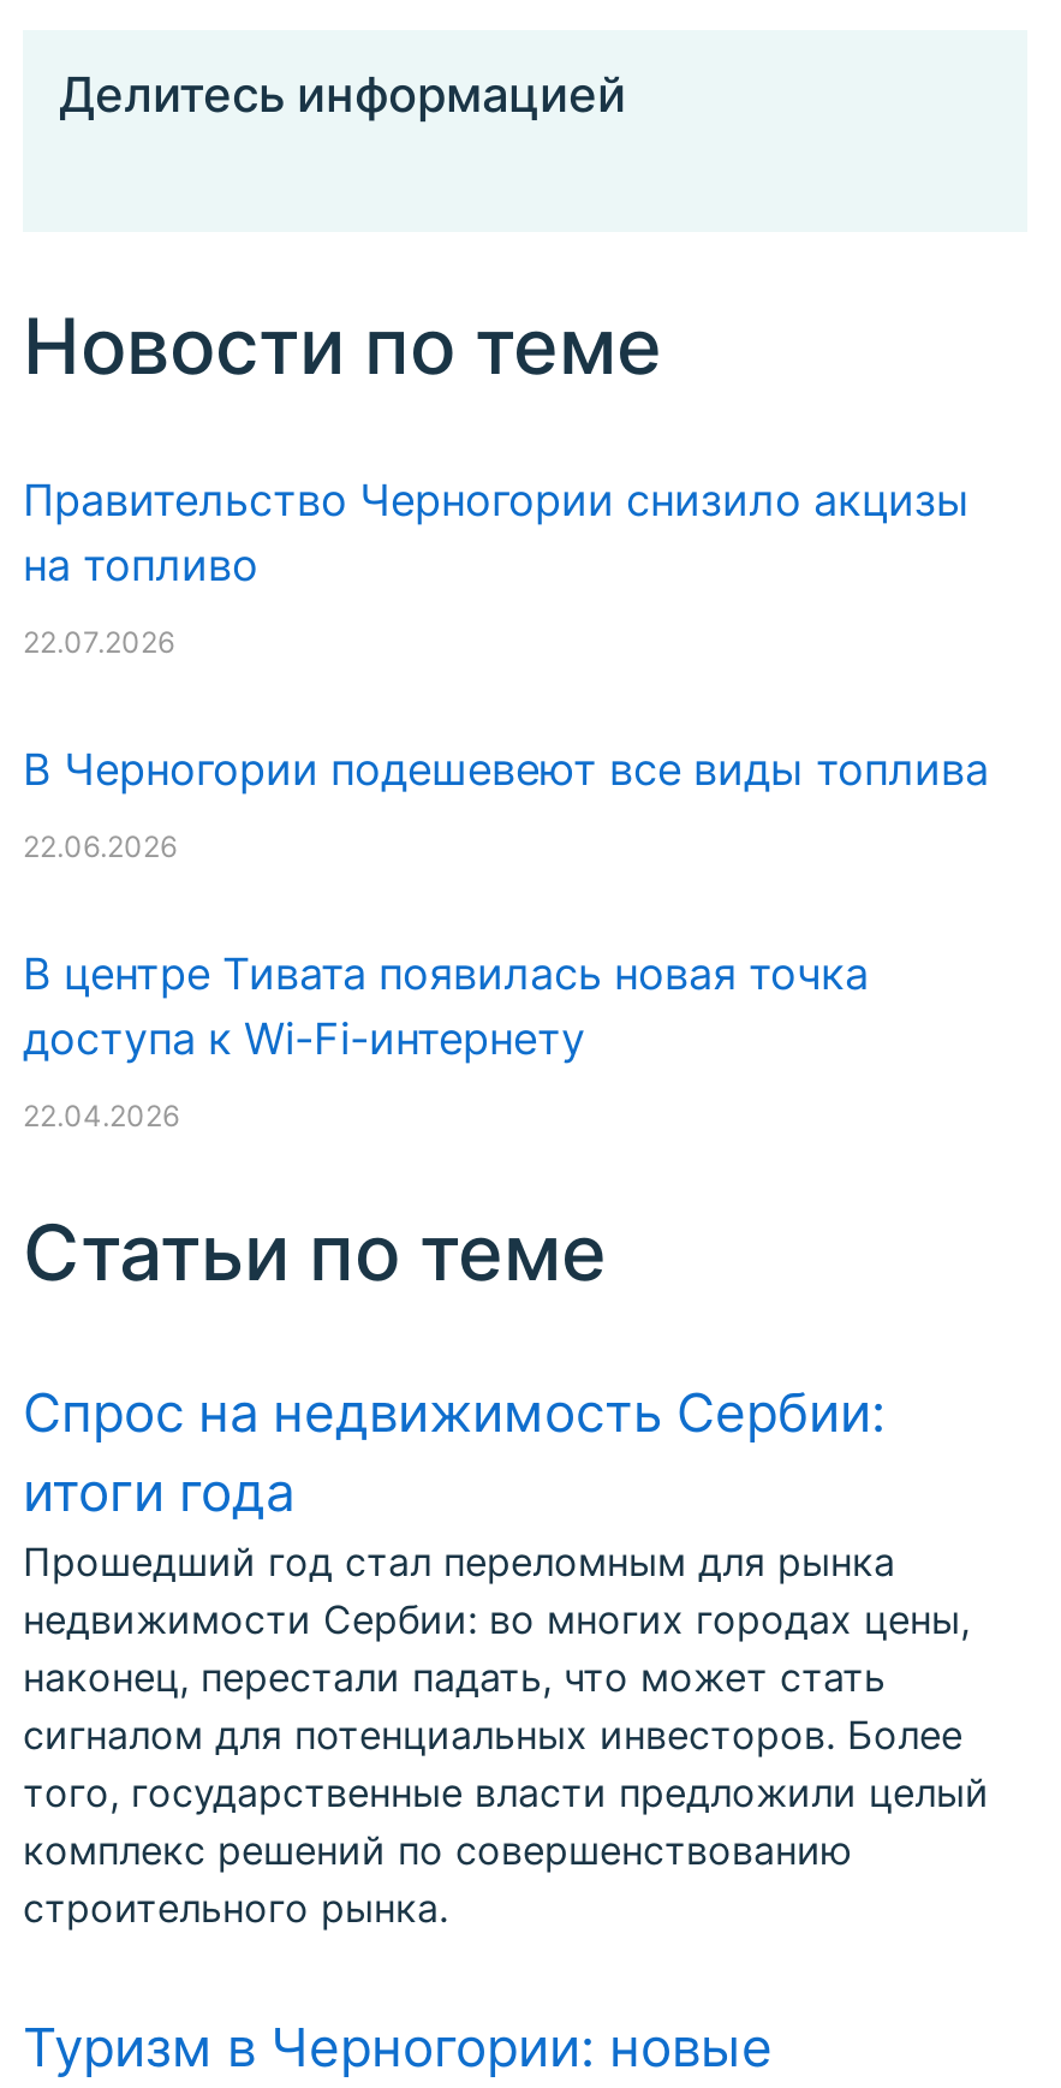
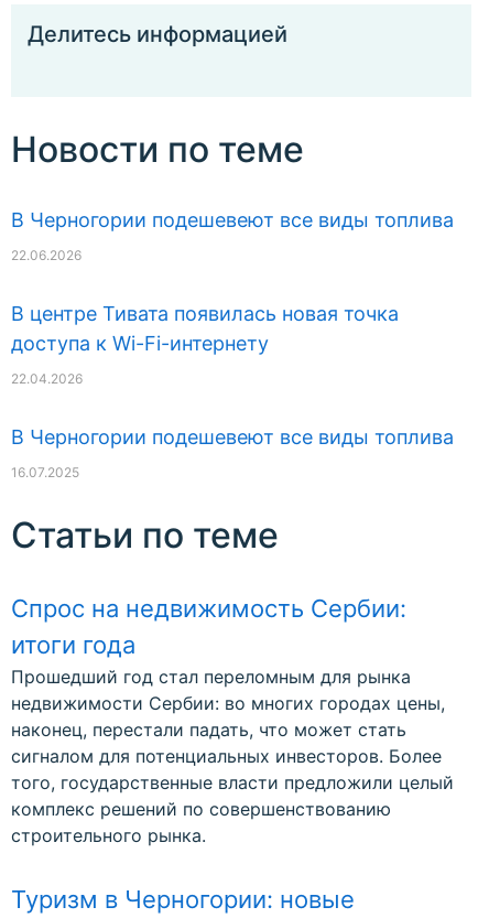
[23,475,970,660] Правительство Черногории снизило акцизы | на топливо | 22.07.2026 -> none
moved [23,744,989,1134] -> [11,208,454,387]: В Черногории подешевеют все виды топлива | 22.06.2026 | В центре Тивата появилась новая точка | доступа к Wi-Fi-интернету | 22.04.2026
none -> [11,425,454,480] В Черногории подешевеют все виды топлива | 16.07.2025

